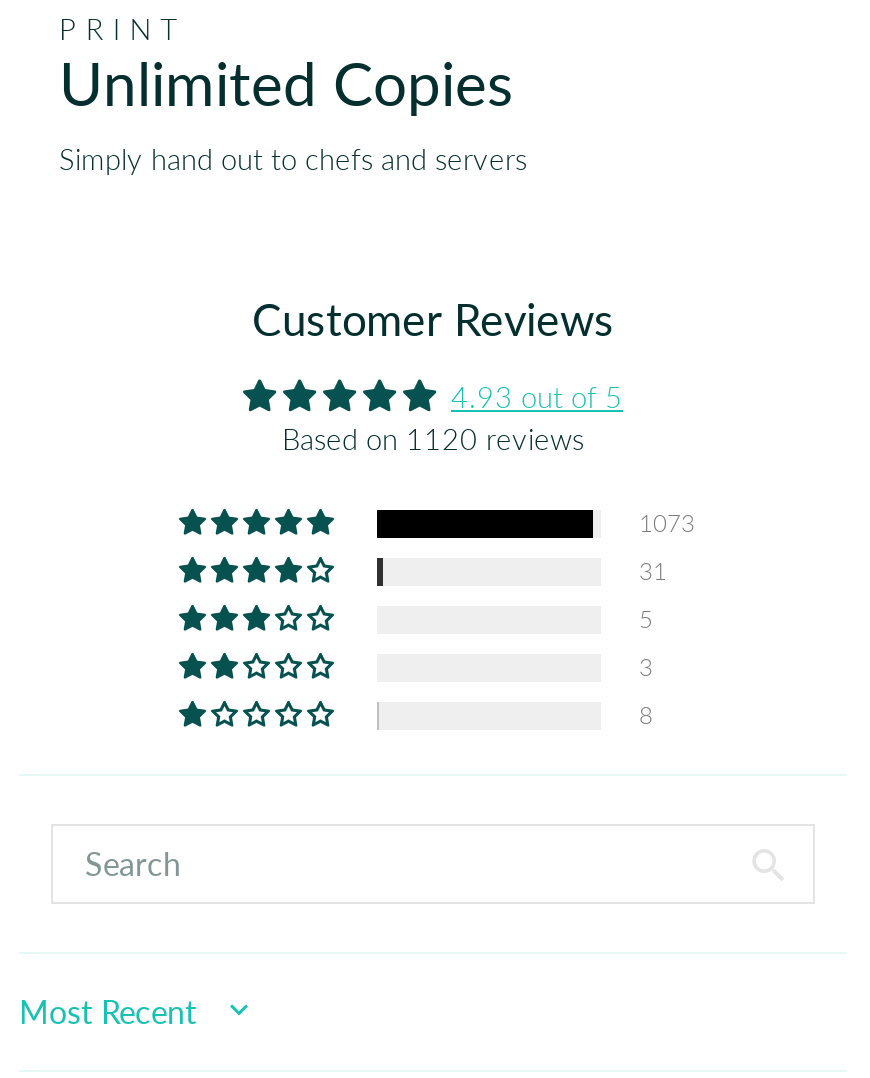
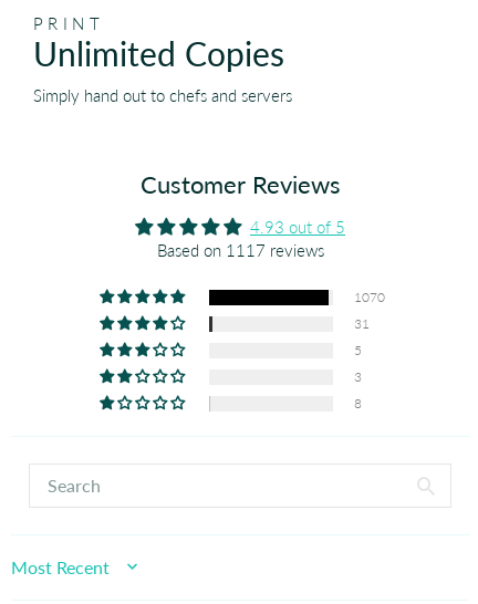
[282,421,584,457] Based on 1120 reviews -> [157,240,324,260] Based on 1117 reviews
[639,509,695,539] 1073 -> [354,289,385,306] 1070

